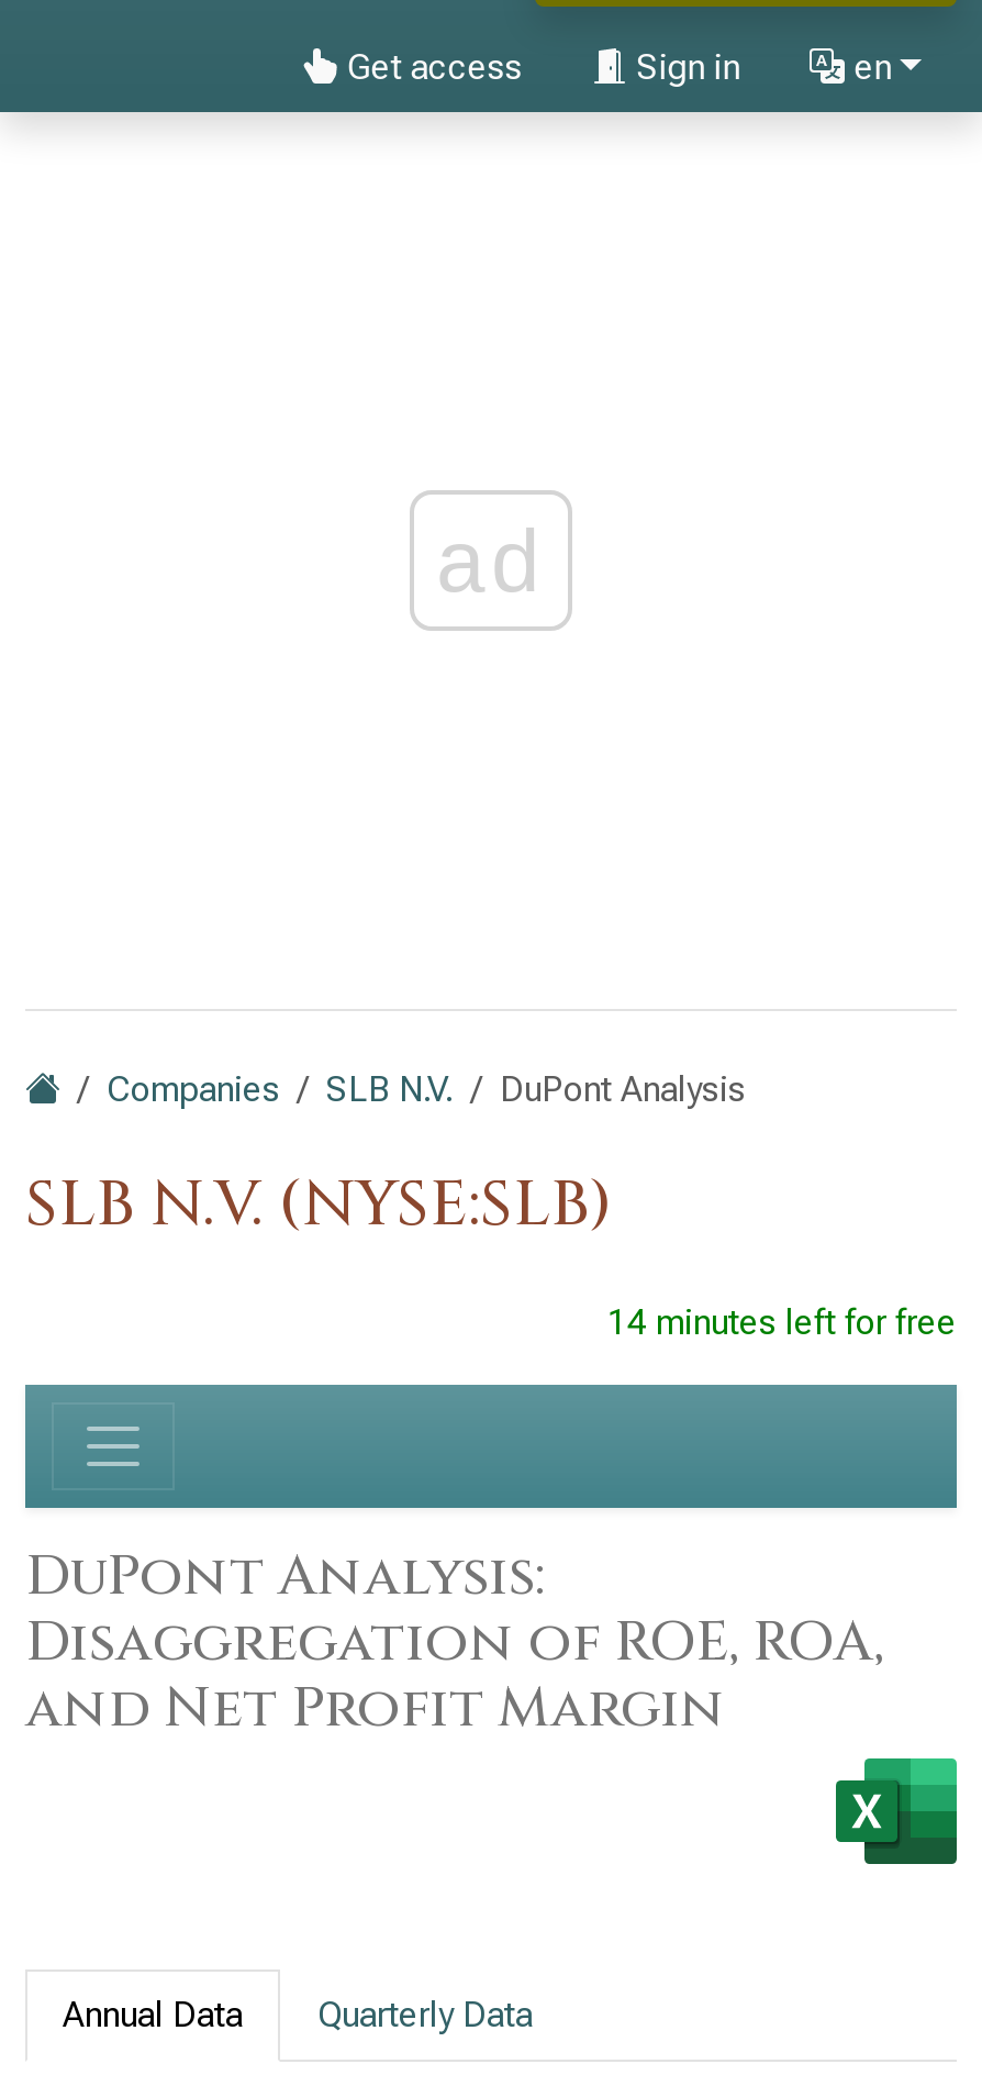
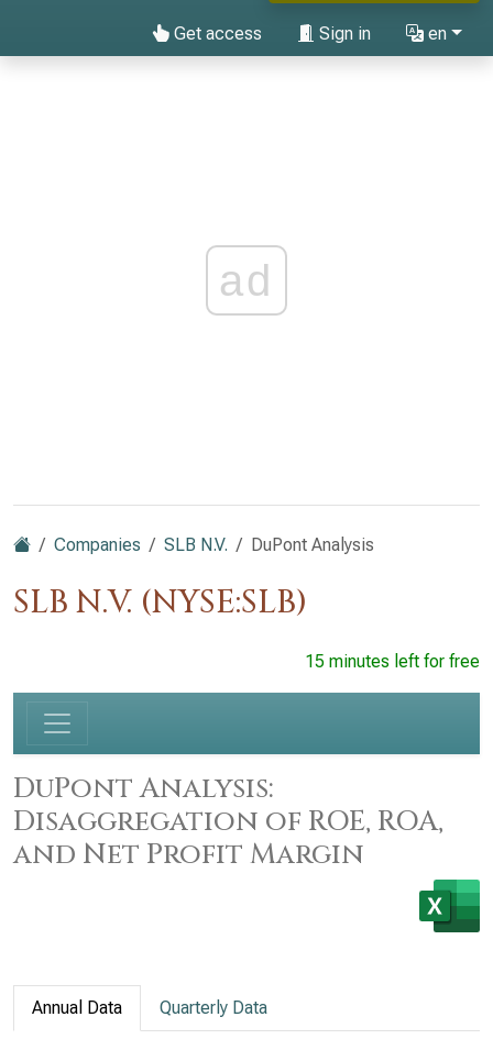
[607,1301,957,1343] 14 minutes left for free -> [305,651,480,672] 15 minutes left for free

